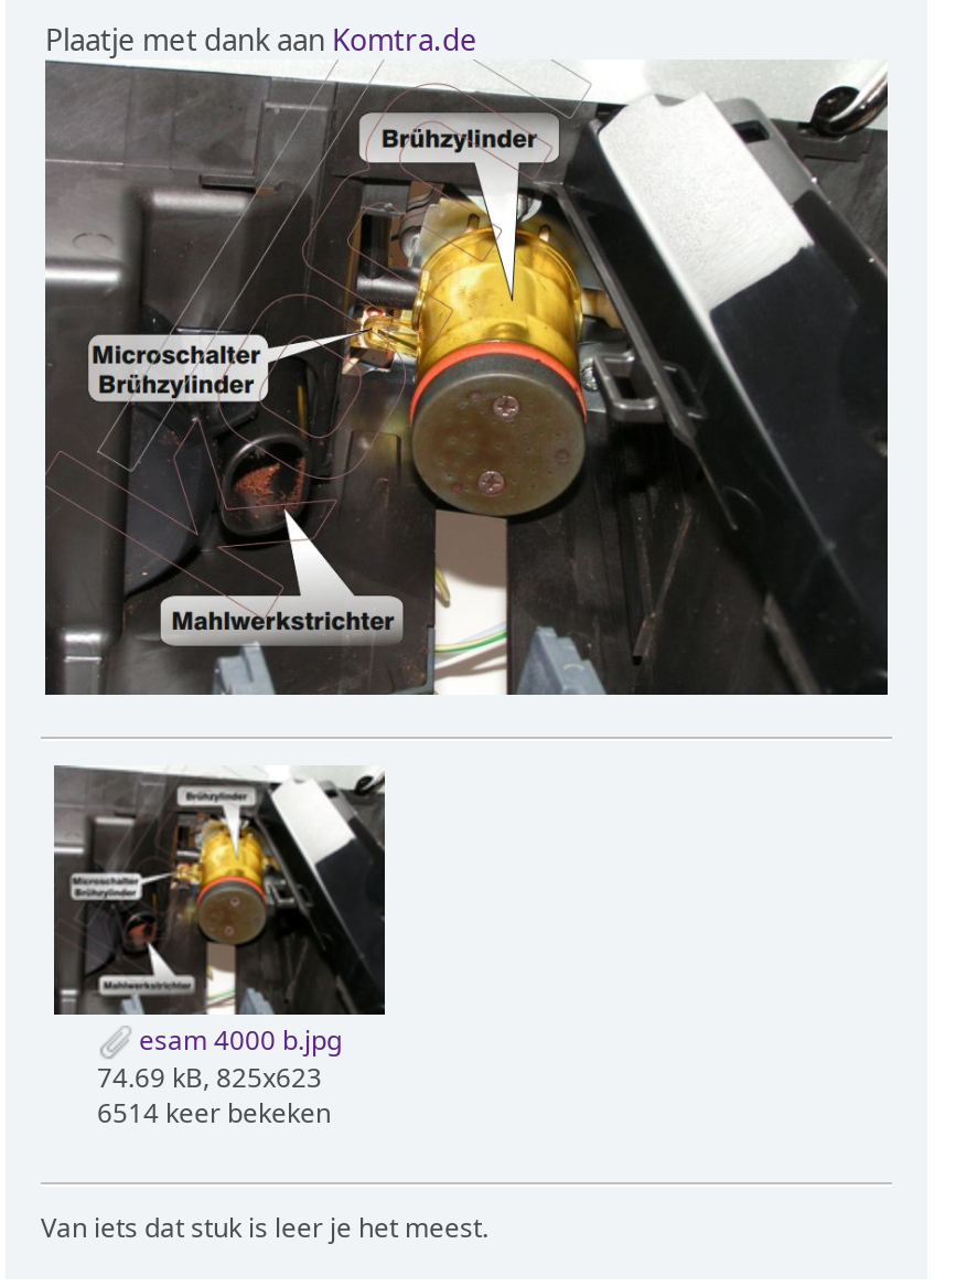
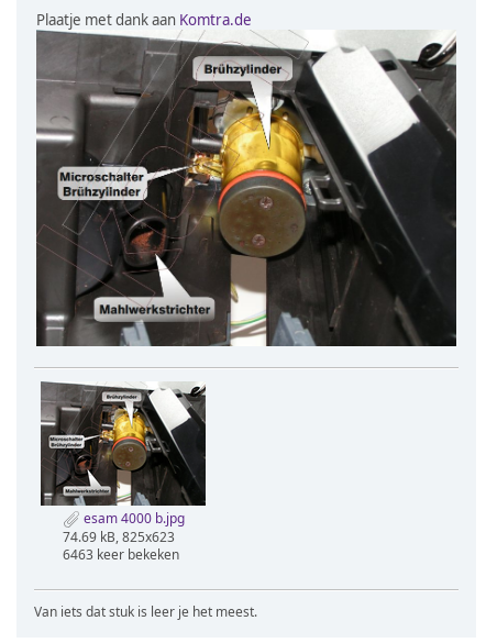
[97,1093,331,1130] 6514 keer bekeken -> [62,545,179,563] 6463 keer bekeken

